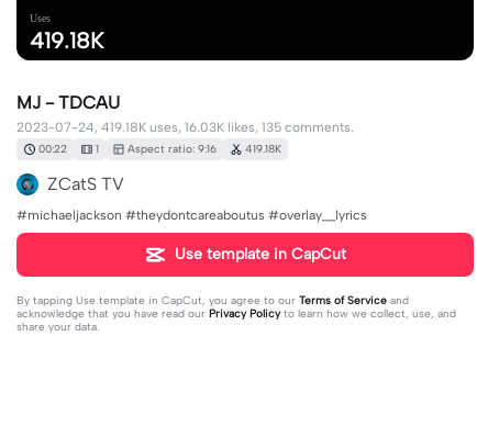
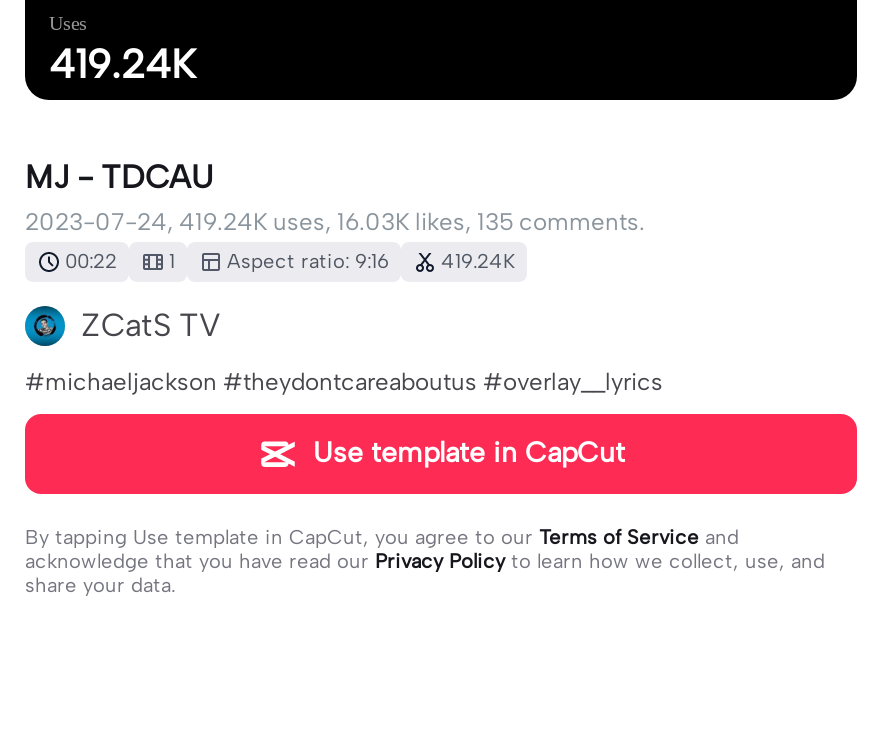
[30,28,103,54] 419.18K -> [49,41,195,89] 419.24K
[16,120,354,135] 2023-07-24, 419.18K uses, 16.03K likes, 135 comments. -> [25,208,645,236] 2023-07-24, 419.24K uses, 16.03K likes, 135 comments.
[38,142,281,156] 00:22 1 Aspect ratio: 9:16 419.18K -> [65,248,515,274] 00:22 1 Aspect ratio: 9:16 419.24K

